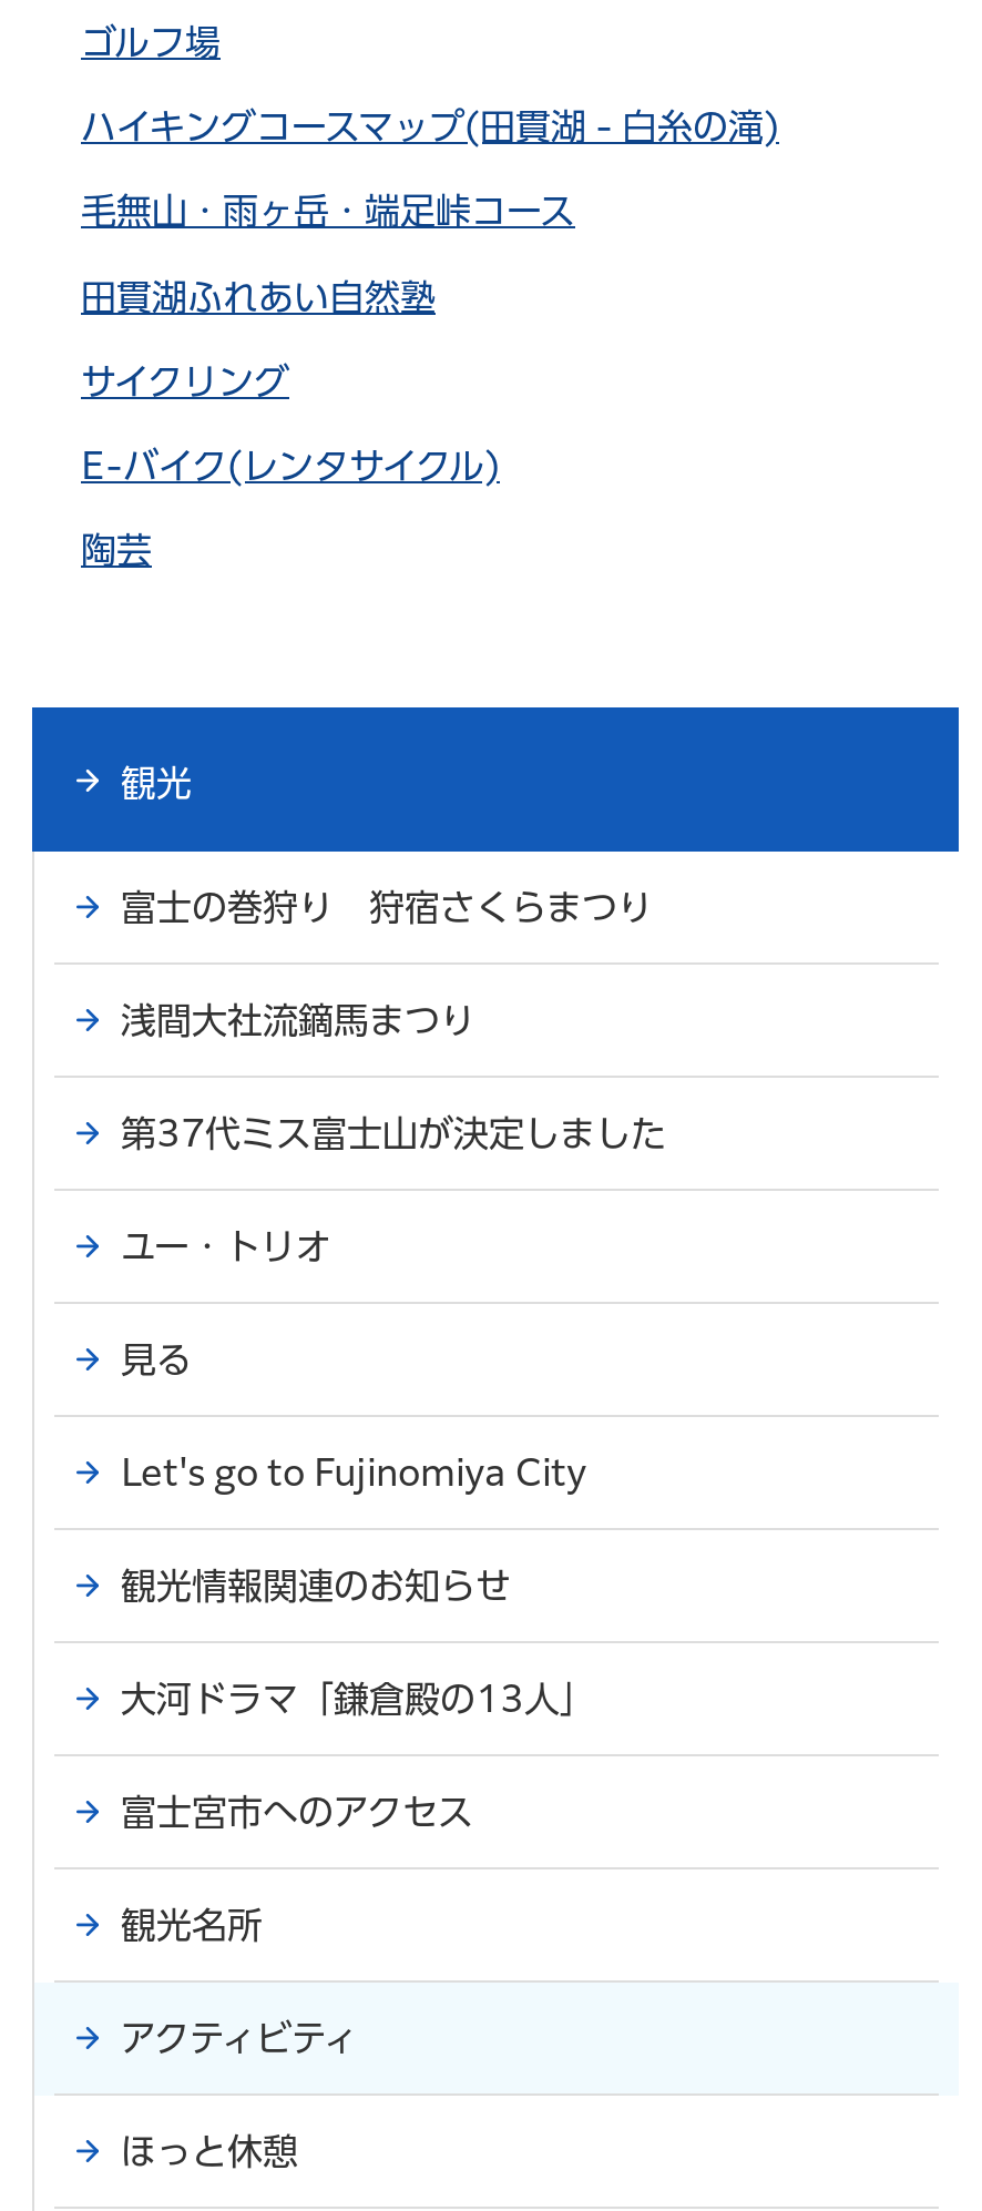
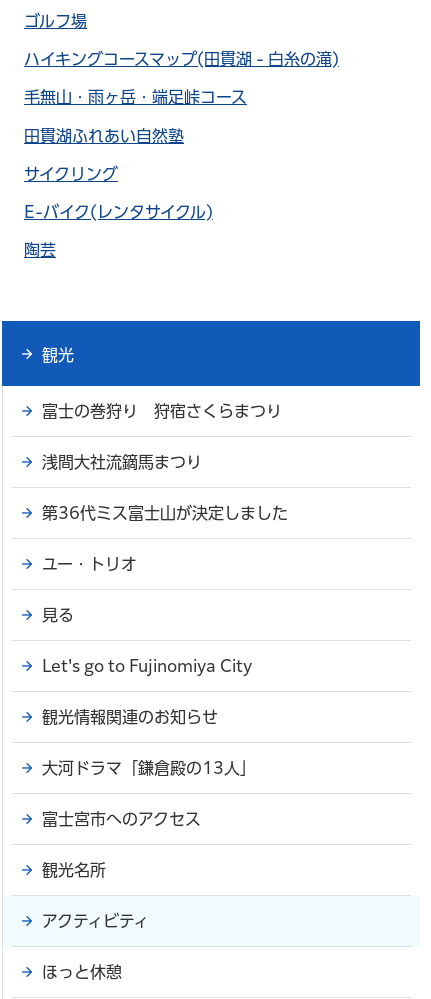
[121,1115,666,1151] 第37代ミス富士山が決定しました -> [42,505,288,521] 第36代ミス富士山が決定しました

